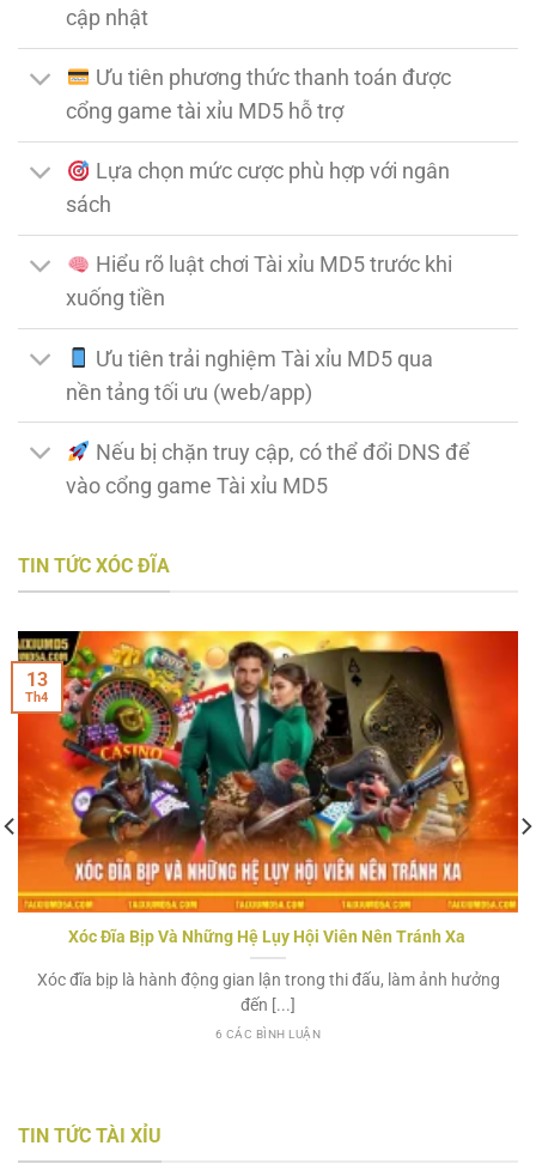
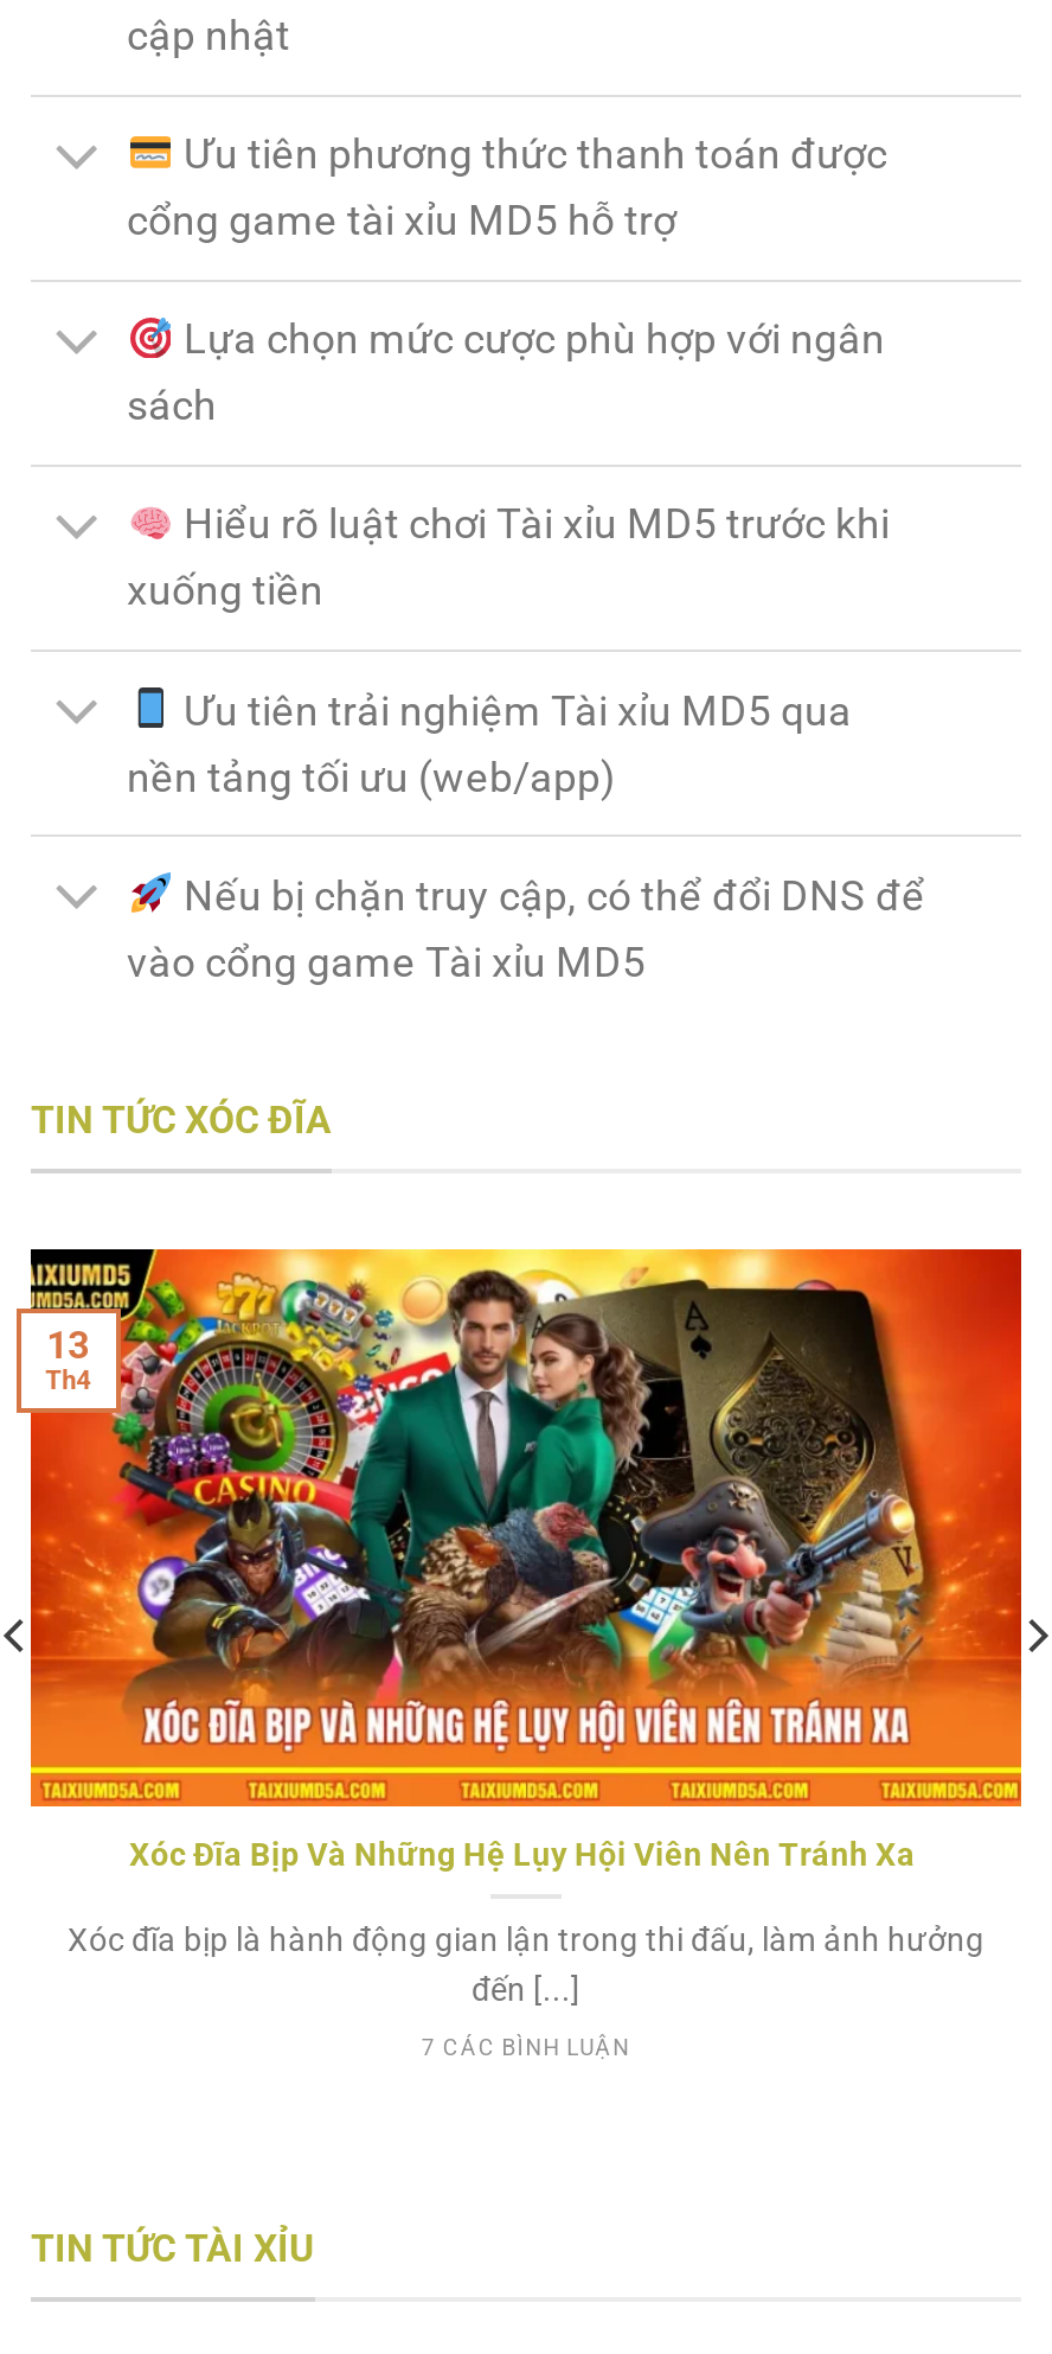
[215,1028,321,1041] 6 CÁC BÌNH LUẬN -> [422,2035,630,2061] 7 CÁC BÌNH LUẬN

